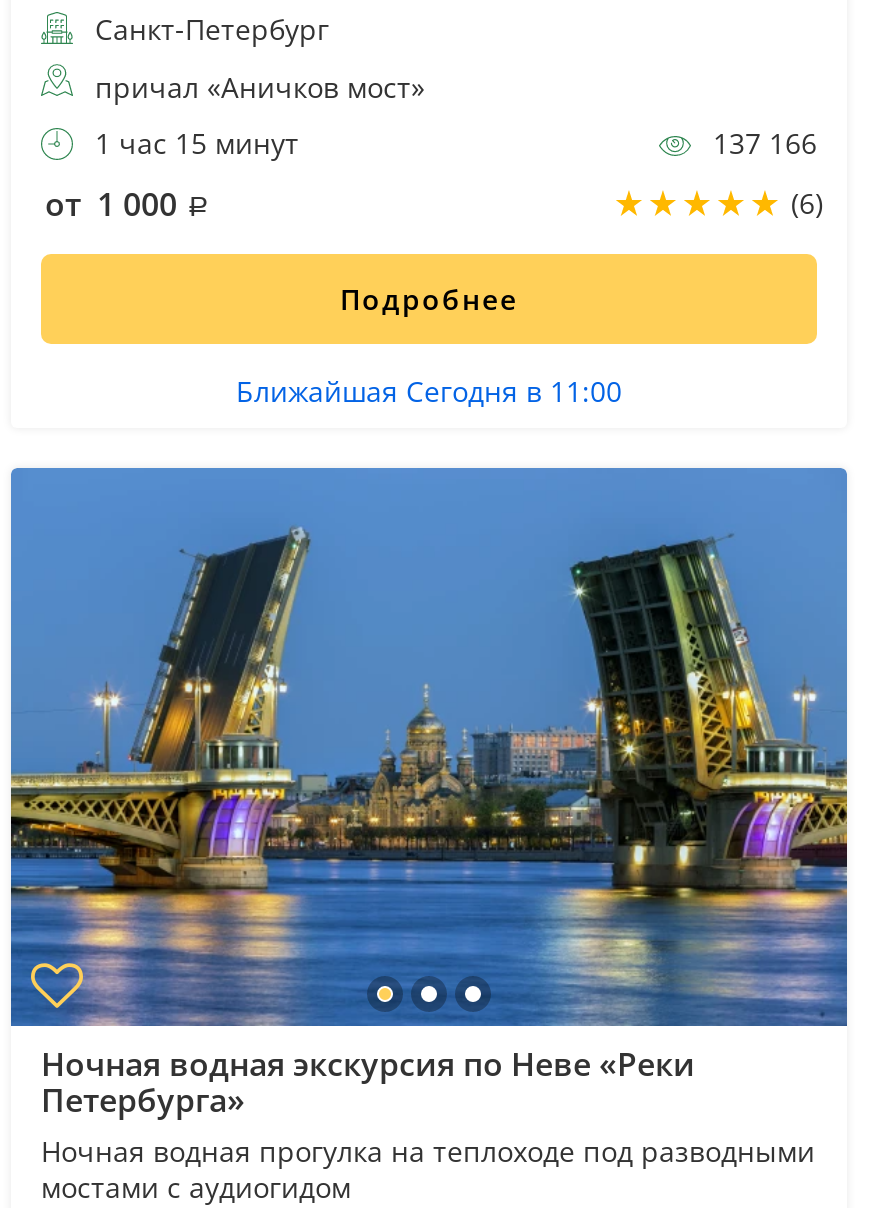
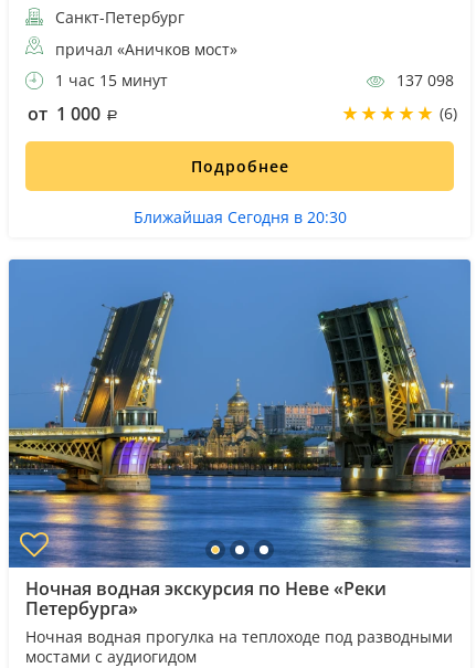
[705,124,817,162] 137 166 -> [392,70,454,91] 137 098
[236,372,622,410] Ближайшая Сегодня в 11:00 -> [133,206,346,227] Ближайшая Сегодня в 20:30

